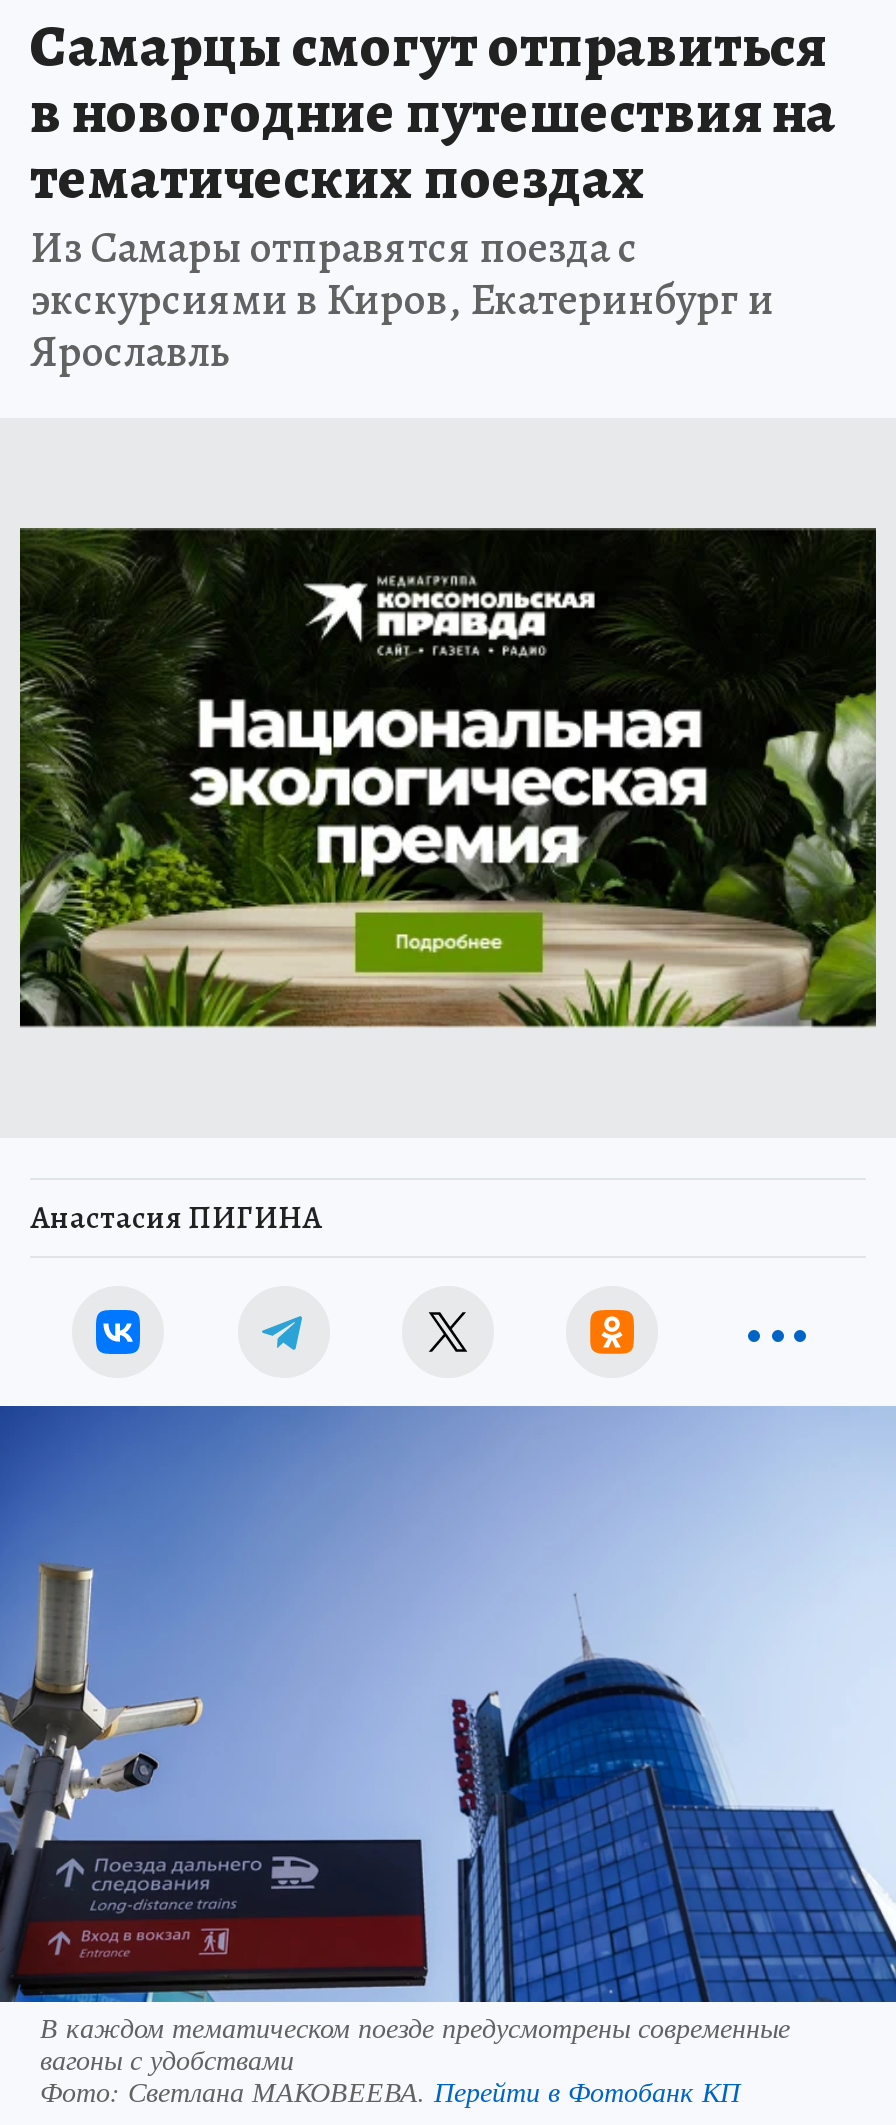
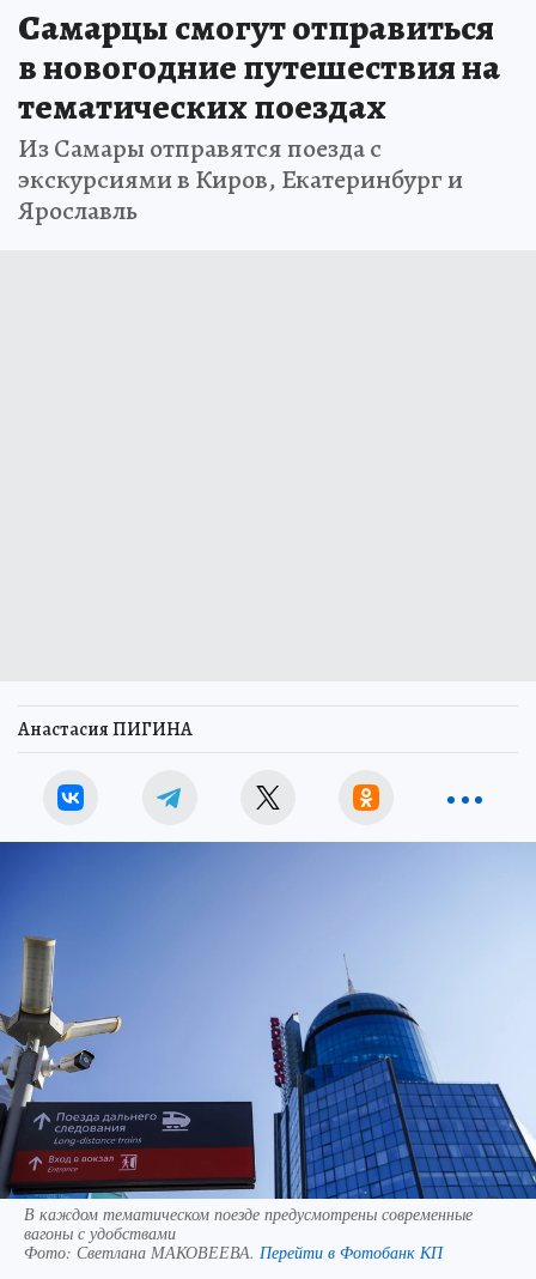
[18,526,878,1030] [image] -> none

